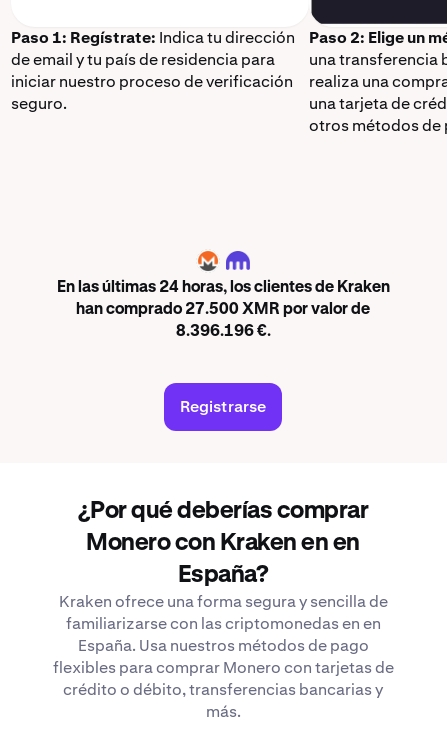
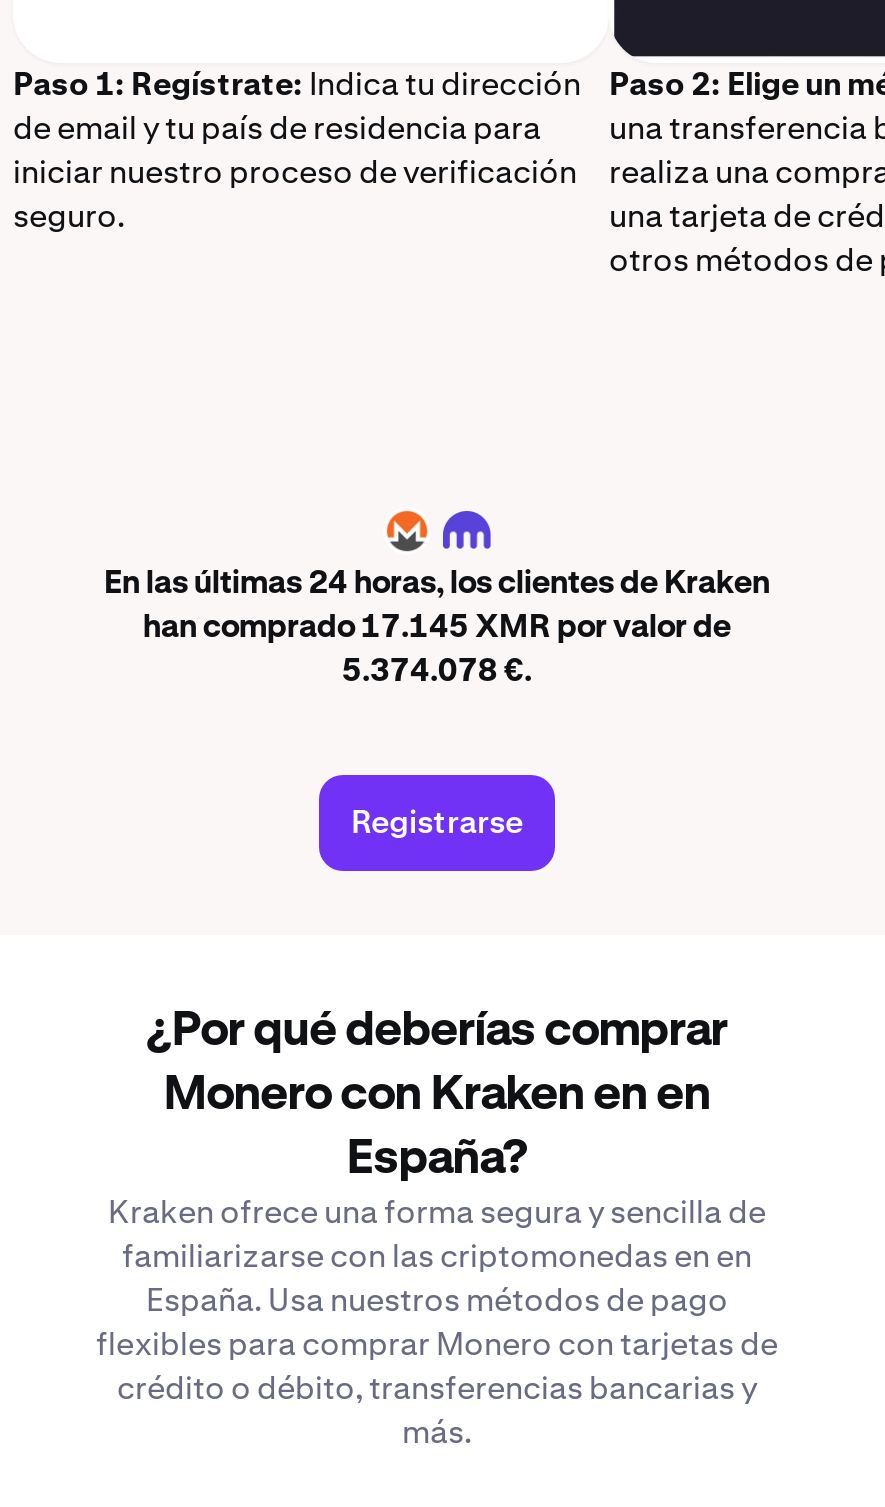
[76,302,370,318] han comprado 27.500 XMR por valor de -> [143,614,731,646] han comprado 17.145 XMR por valor de
[175,324,270,340] 8.396.196 €. -> [342,658,532,690] 5.374.078 €.

